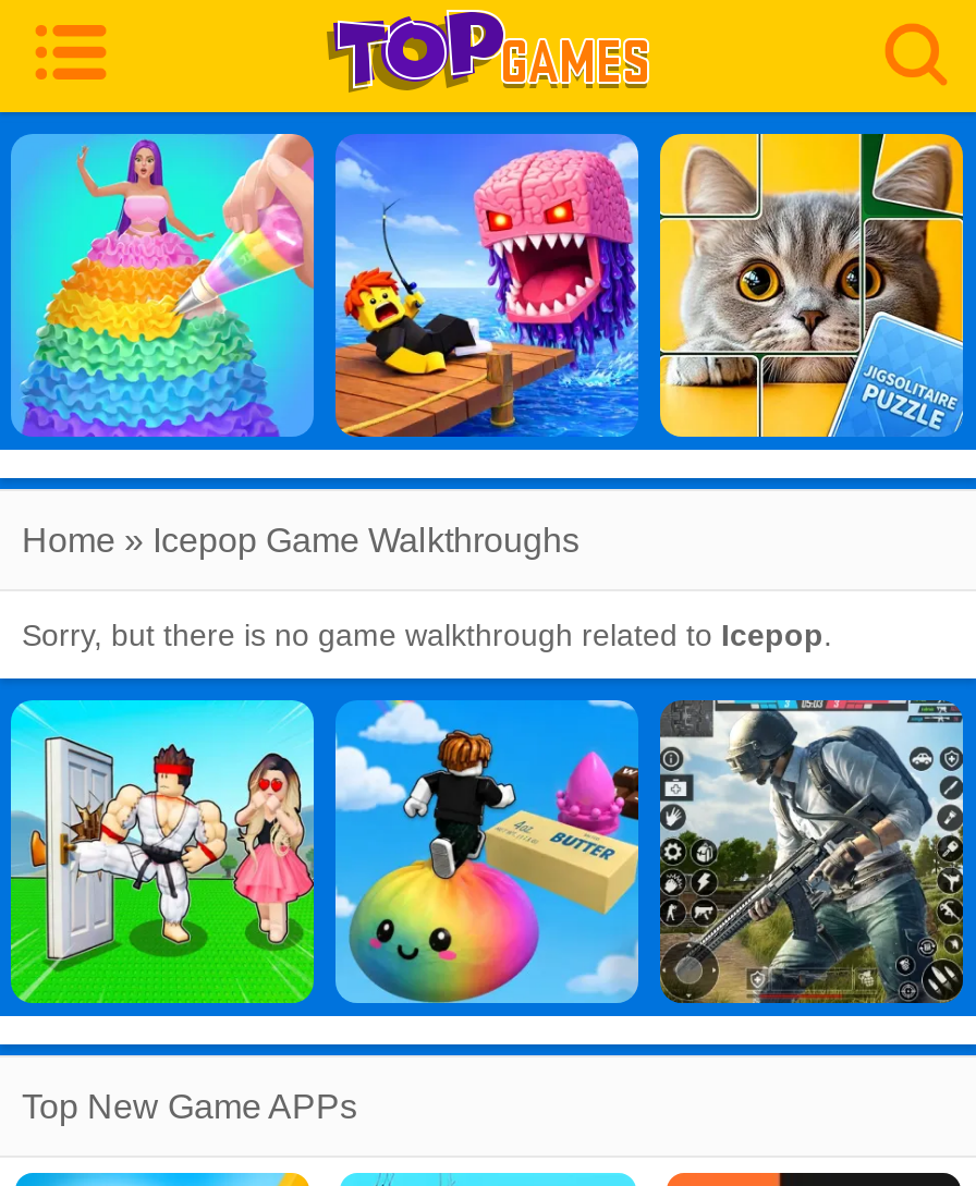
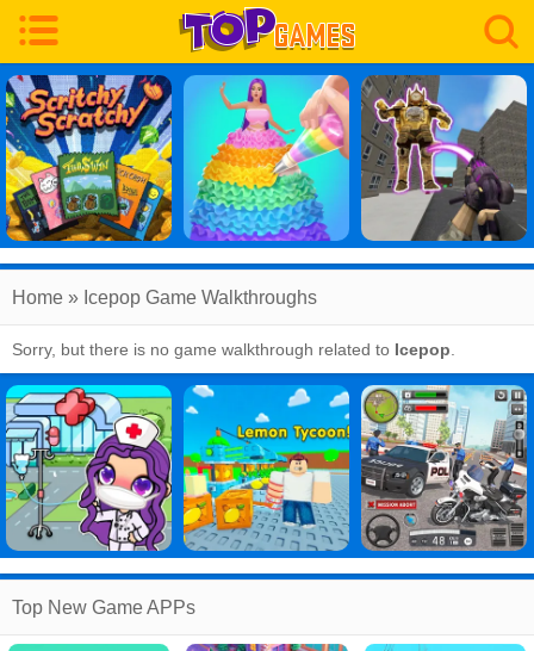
[11,132,316,439] [image] -> [5,74,173,242] [image]
[333,134,640,439] [image] -> [184,74,350,242] [image]
[658,132,965,439] [image] -> [360,74,528,242] [image]
[9,700,316,1005] [image] -> [5,385,173,552] [image]
[333,698,640,1005] [image] -> [182,384,350,552] [image]
[658,698,965,1005] [image] -> [360,384,528,552] [image]

